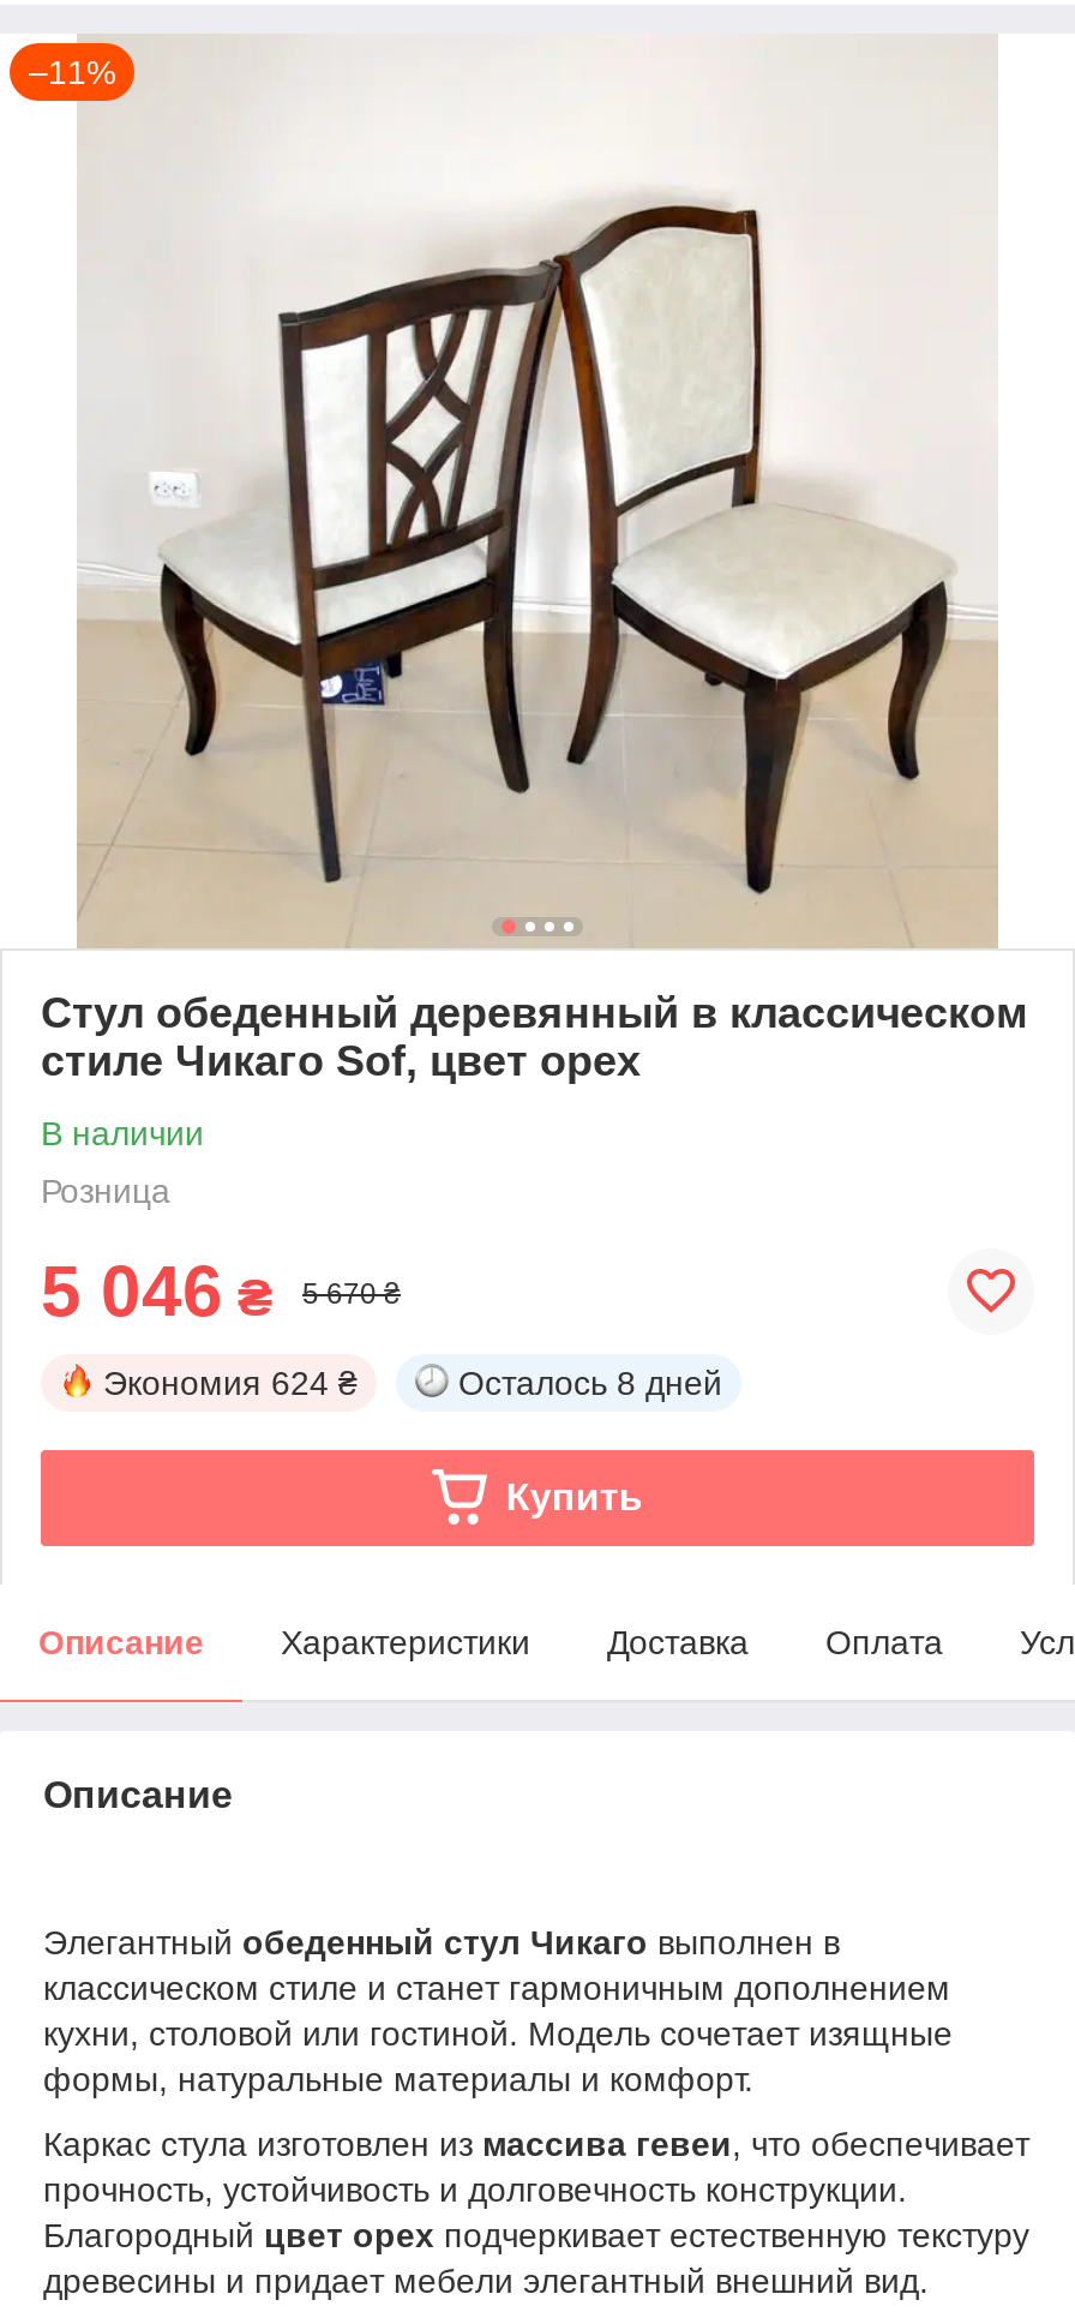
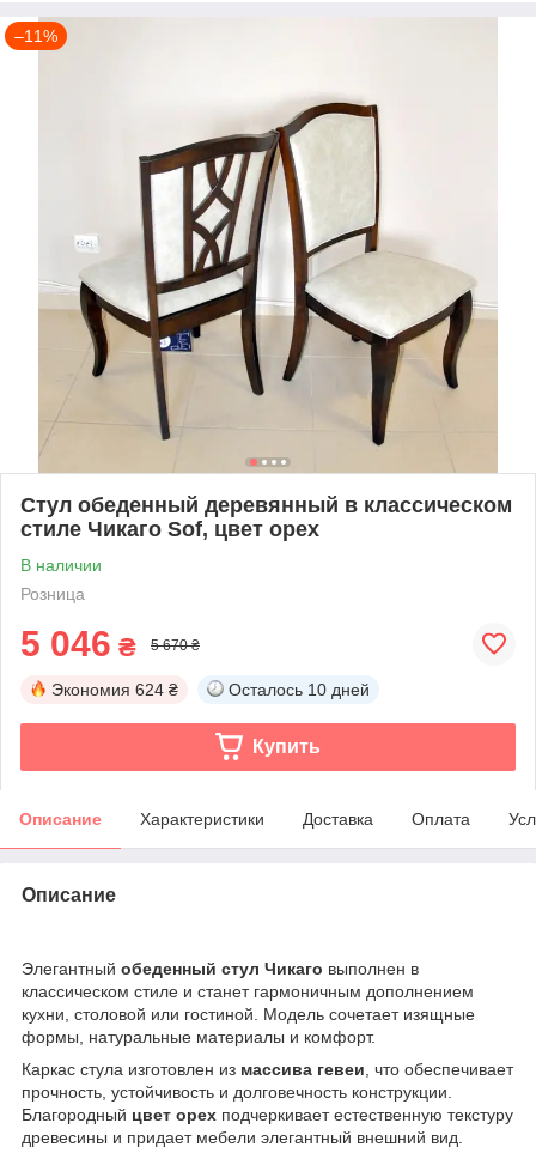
[458,1363,722,1402] Осталось 8 дней -> [229,680,370,699] Осталось 10 дней

